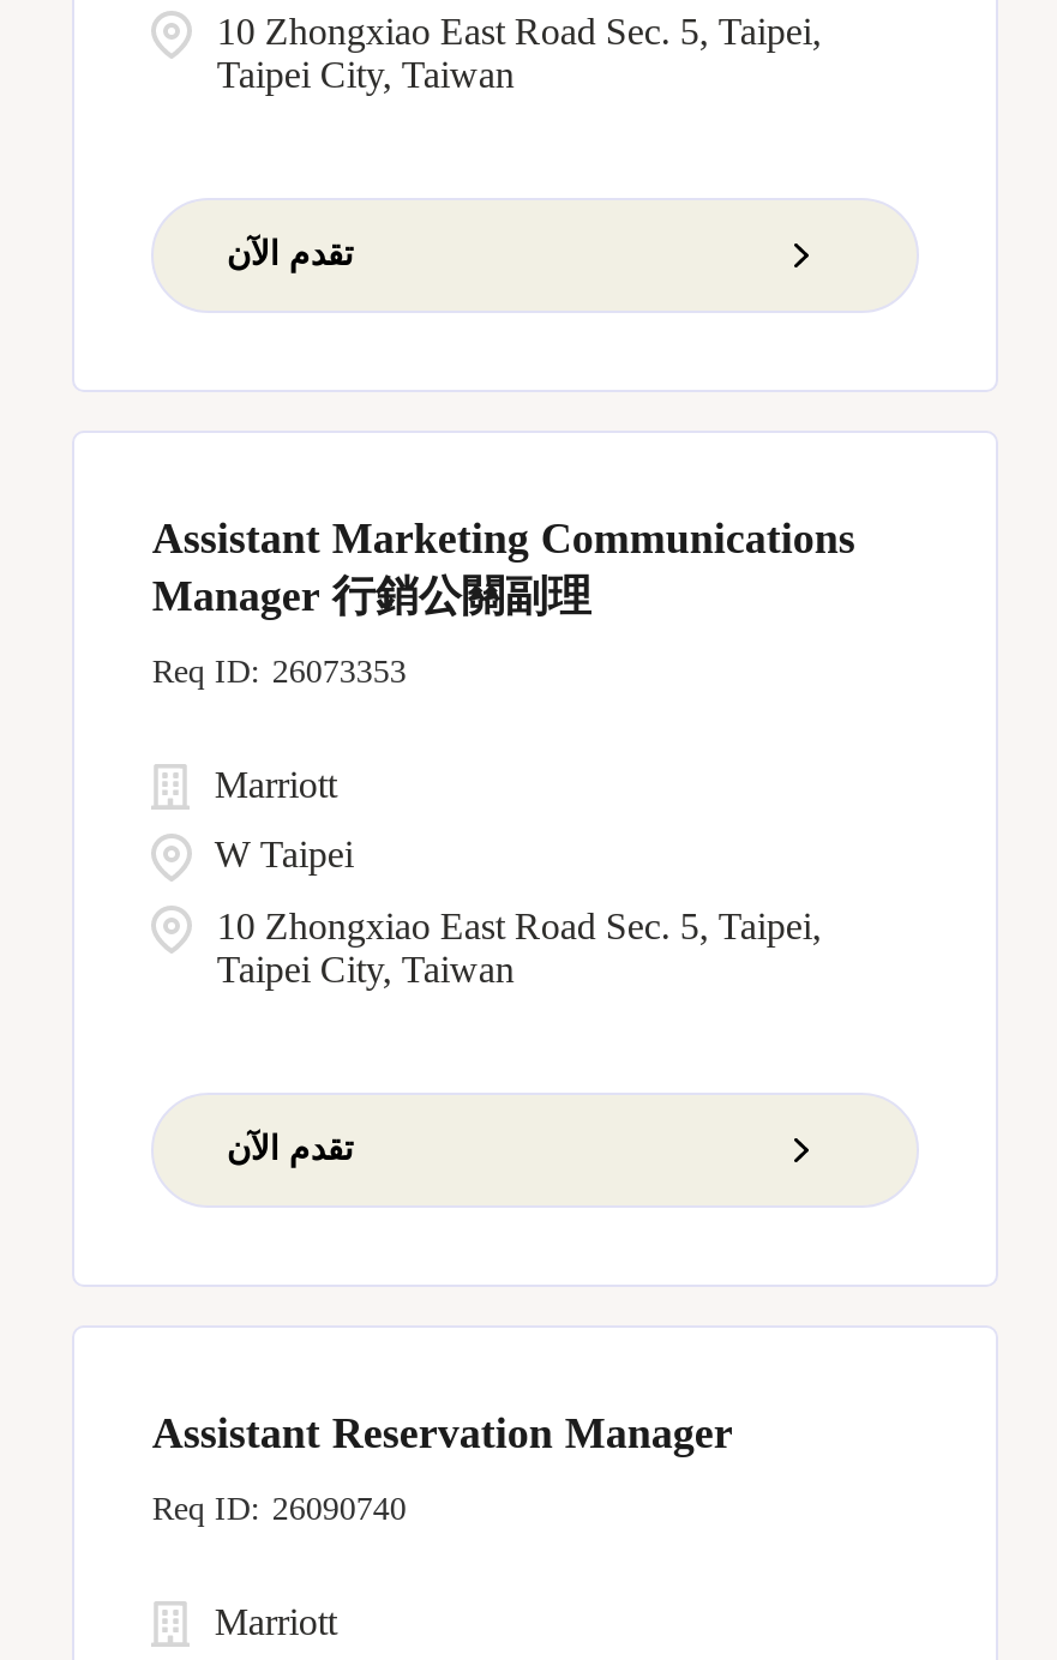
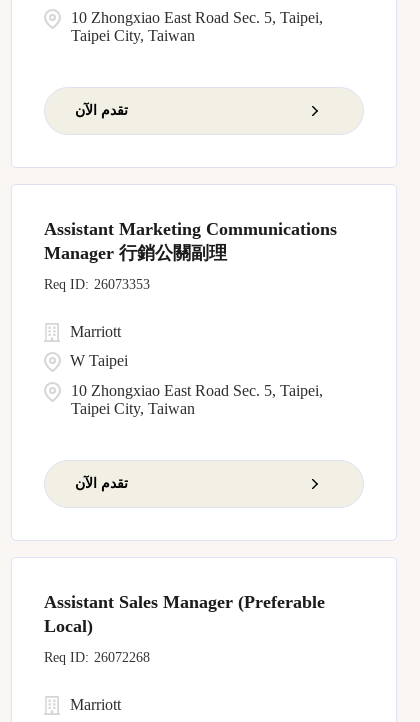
[152,1409,733,1457] Assistant Reservation Manager -> [44,592,325,636] Assistant Sales Manager (Preferable | Local)
[272,1491,406,1527] 26090740 -> [94,650,150,665] 26072268

